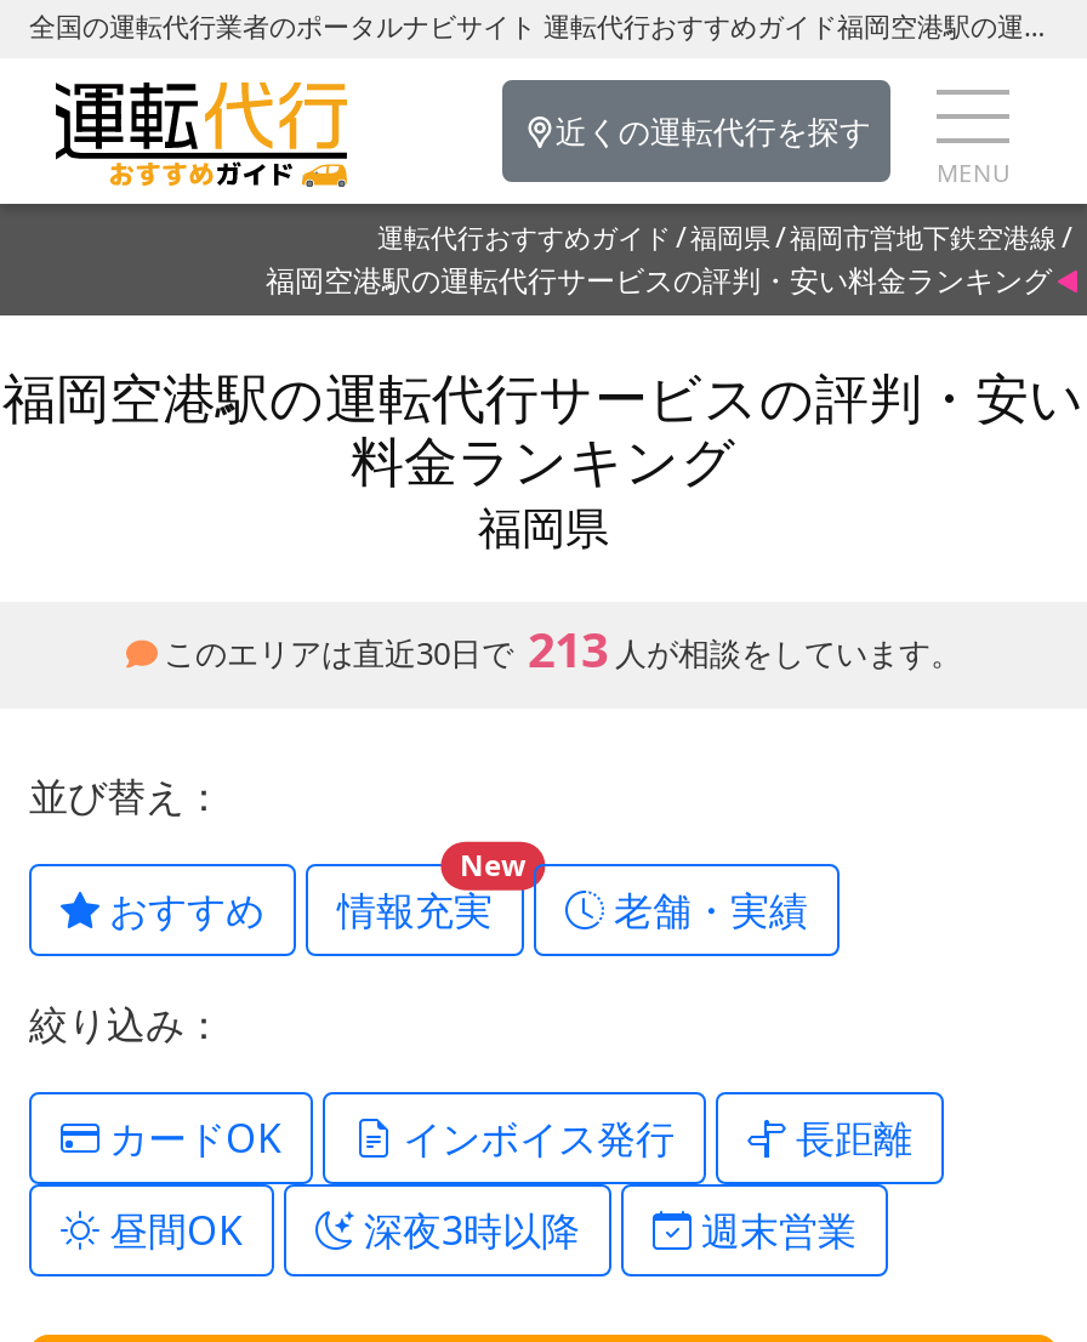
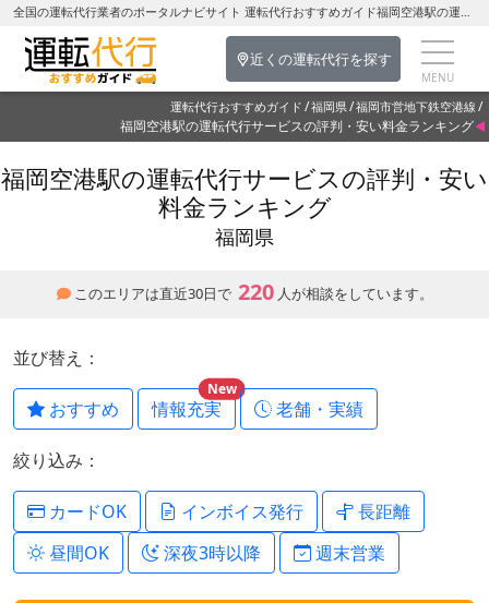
[164,616,962,681] このエリアは直近30日で 213 人が相談をしています。 -> [74,277,433,306] このエリアは直近30日で 220 人が相談をしています。

